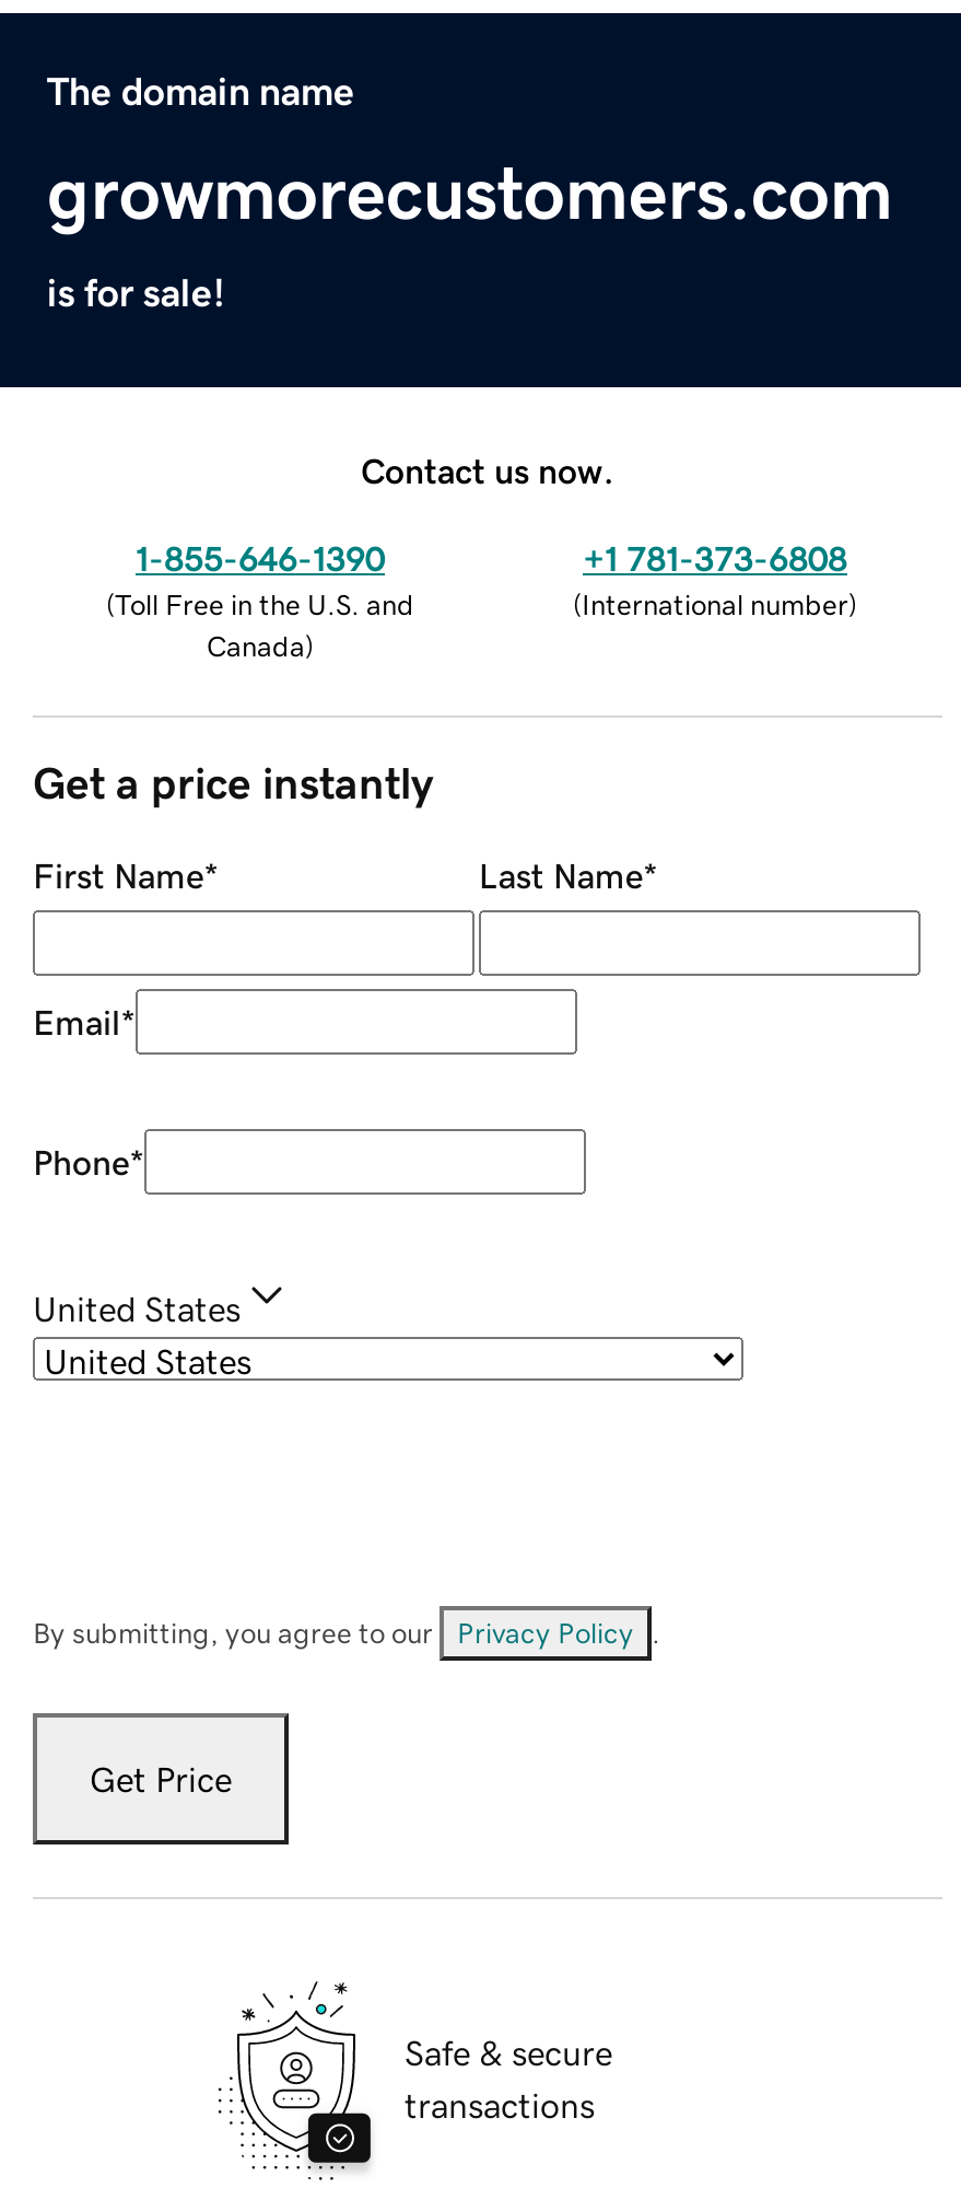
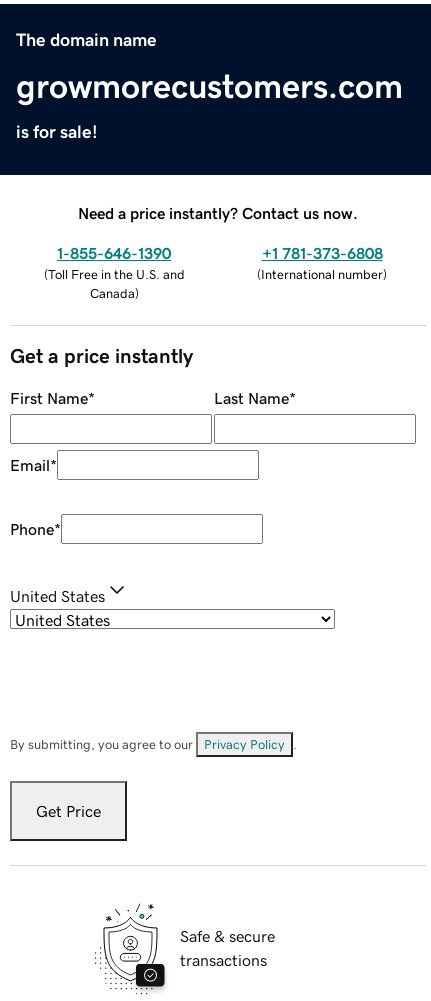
[361,452,614,487] Contact us now. -> [78,205,358,221] Need a price instantly? Contact us now.

